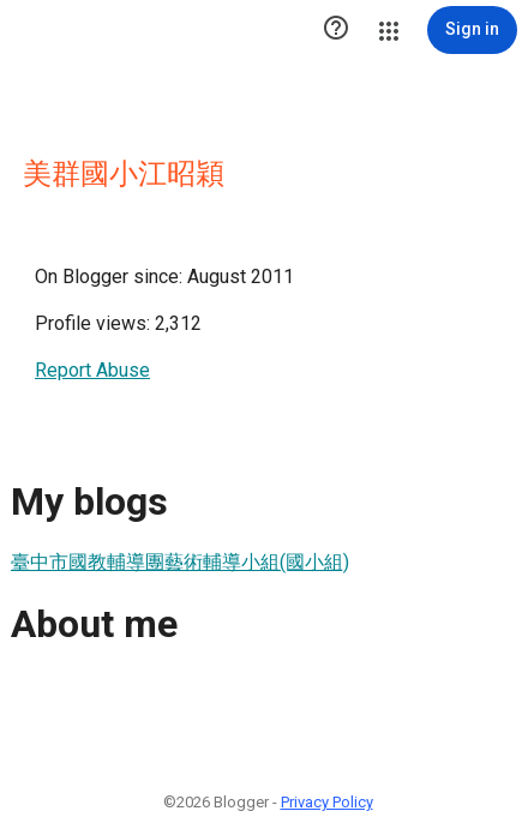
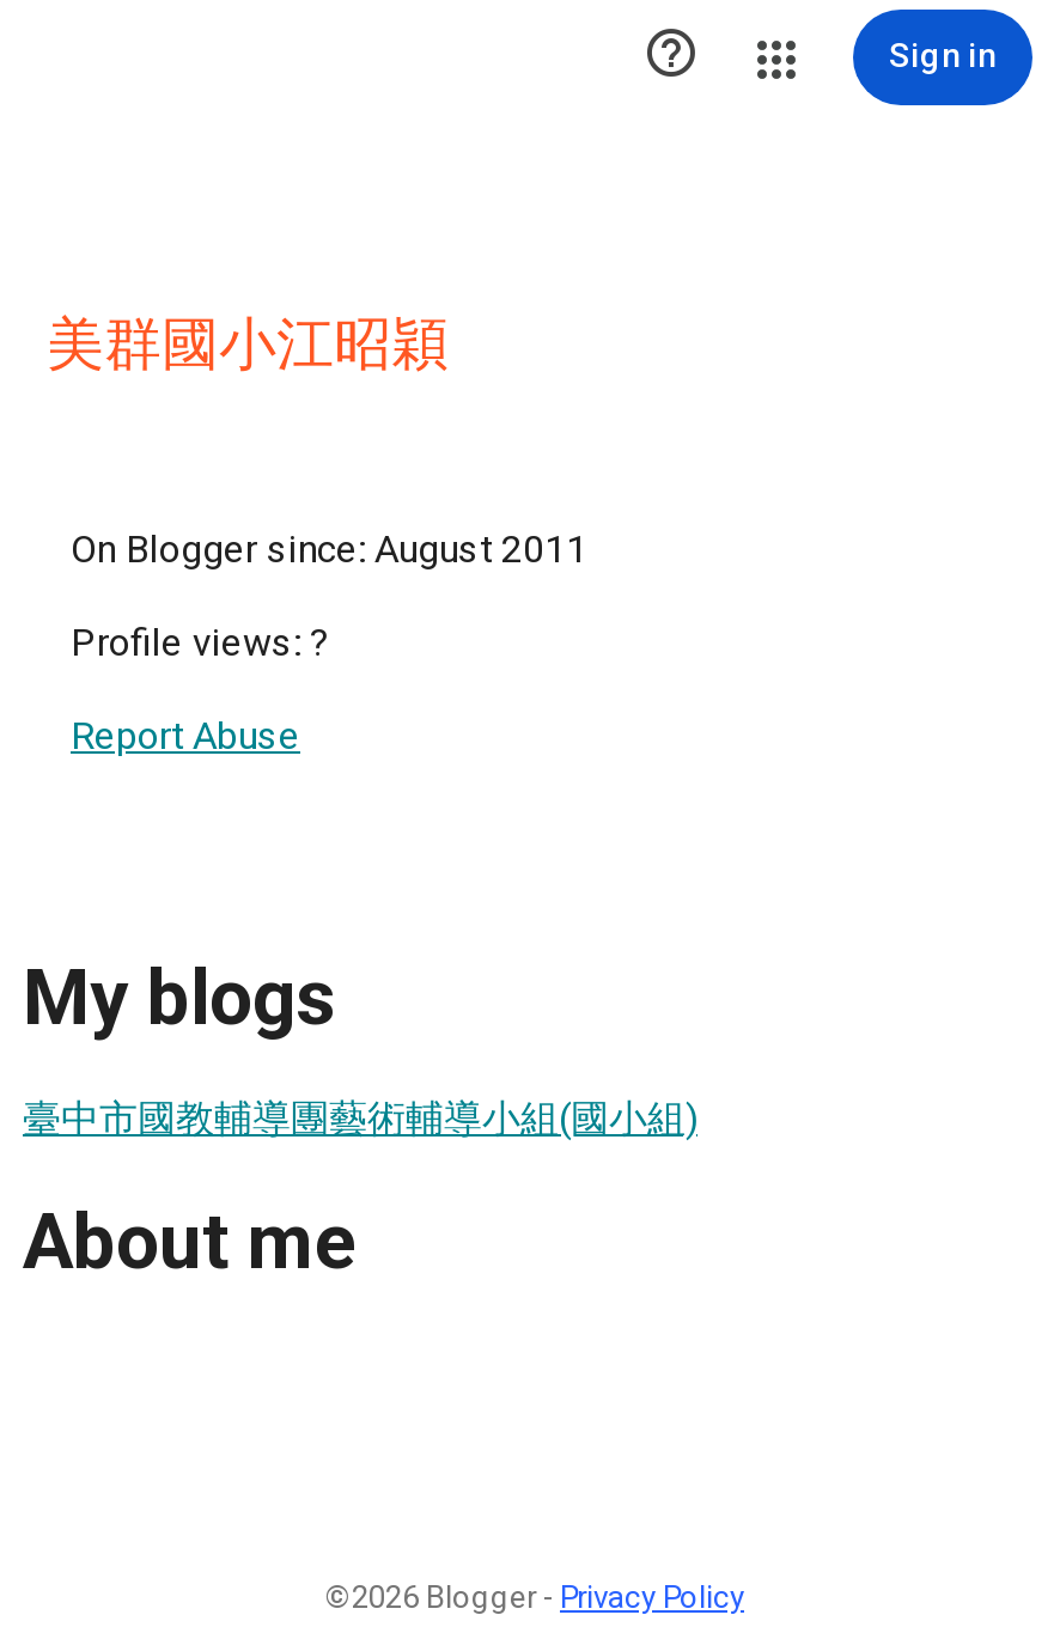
[35,312,202,335] Profile views: 2,312 -> [71,620,329,665] Profile views:?

